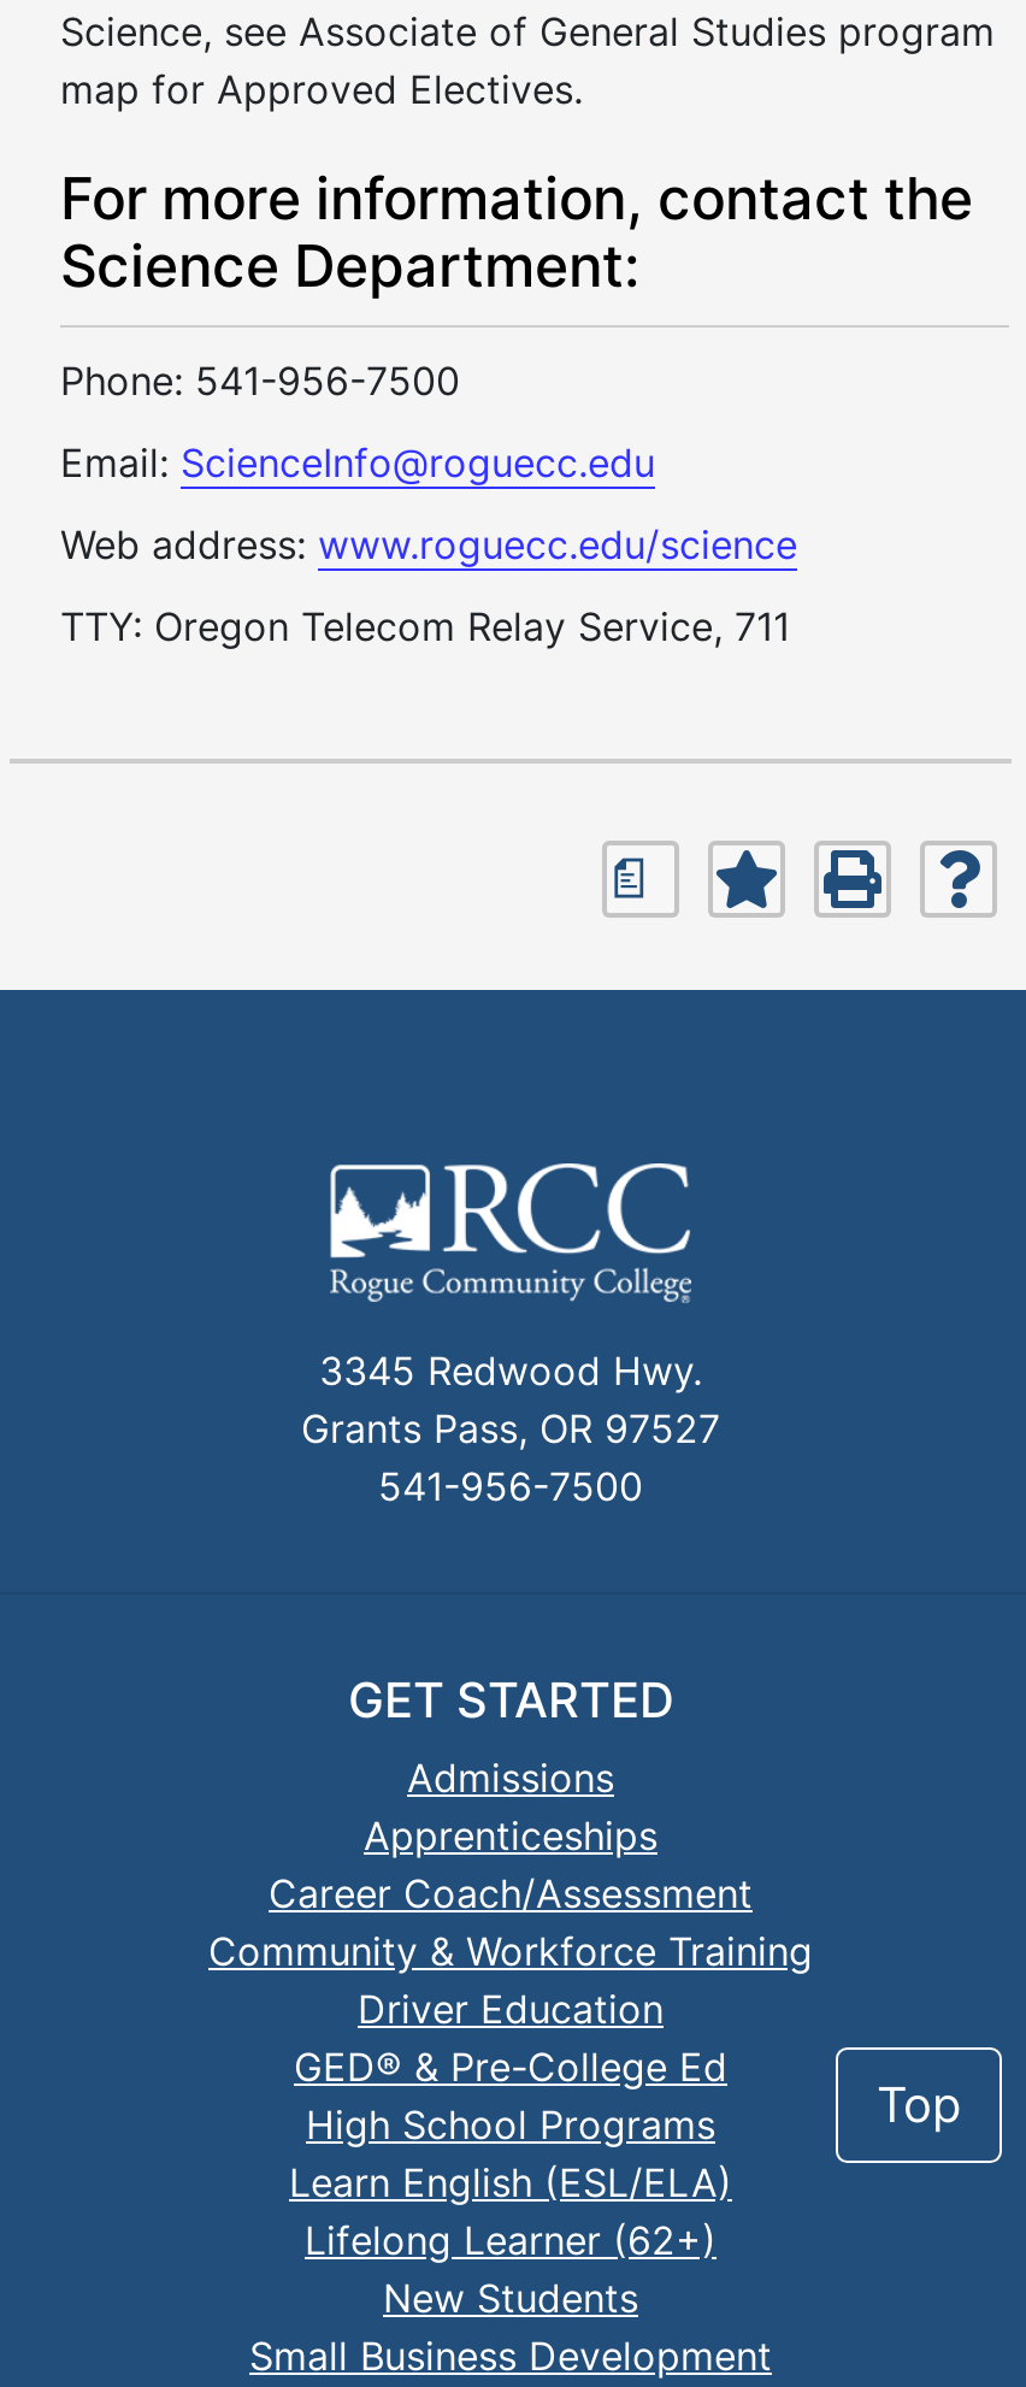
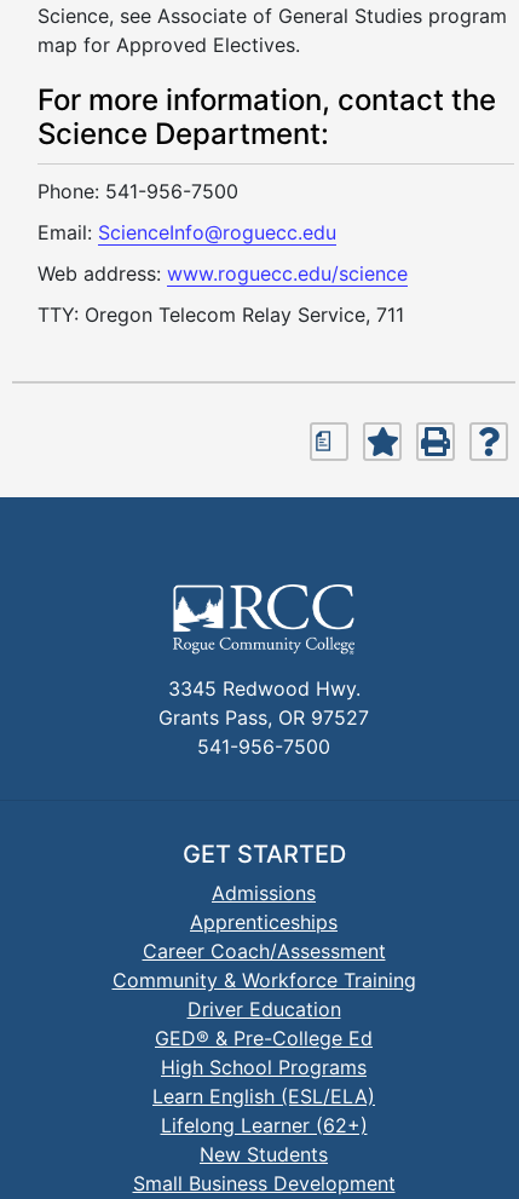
[877,2076,961,2134] Top -> none

